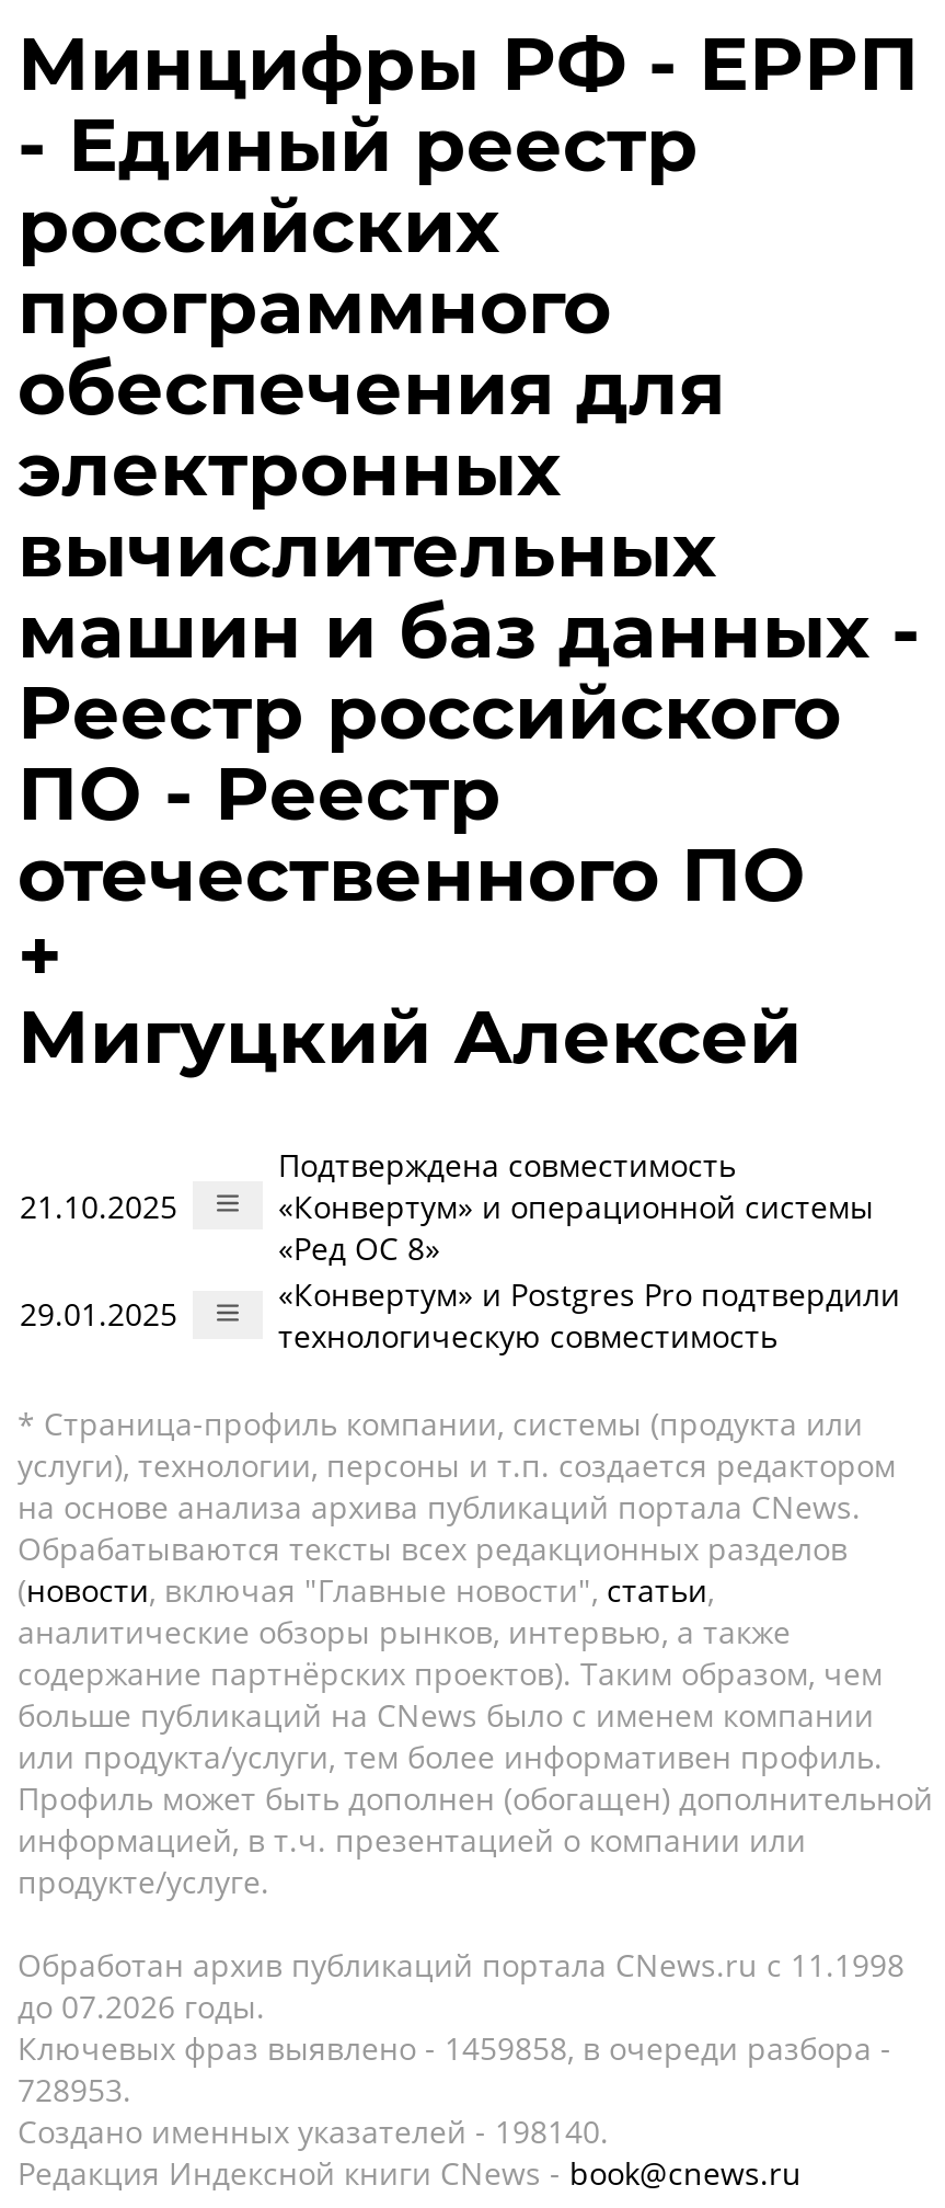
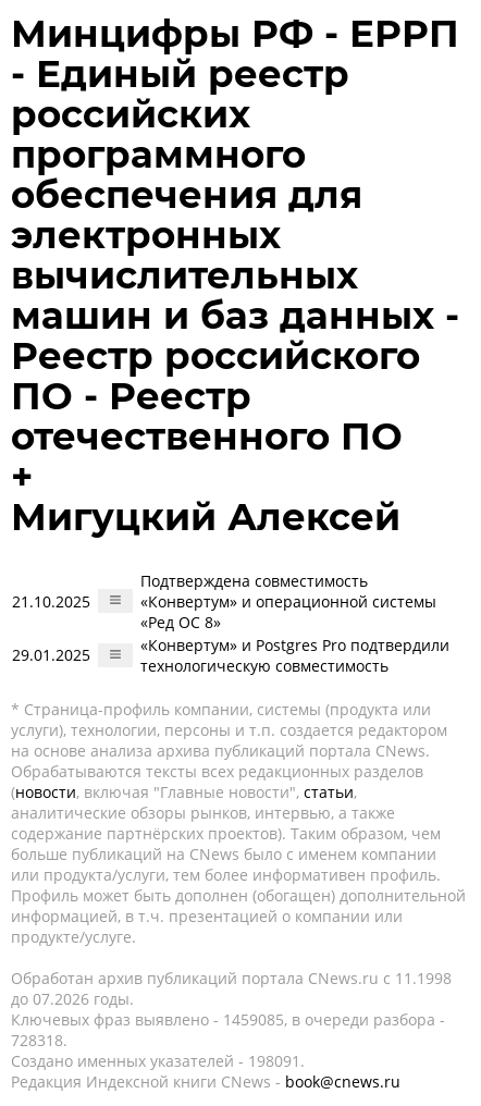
[18,2027,891,2069] Ключевых фраз выявлено - 1459858, в очереди разбора - -> [11,1009,445,1030] Ключевых фраз выявлено - 1459085, в очереди разбора -
[18,2069,131,2110] 728953. -> [11,1030,67,1050] 728318.
[18,2110,609,2152] Создано именных указателей - 198140. -> [11,1050,305,1071] Создано именных указателей - 198091.

